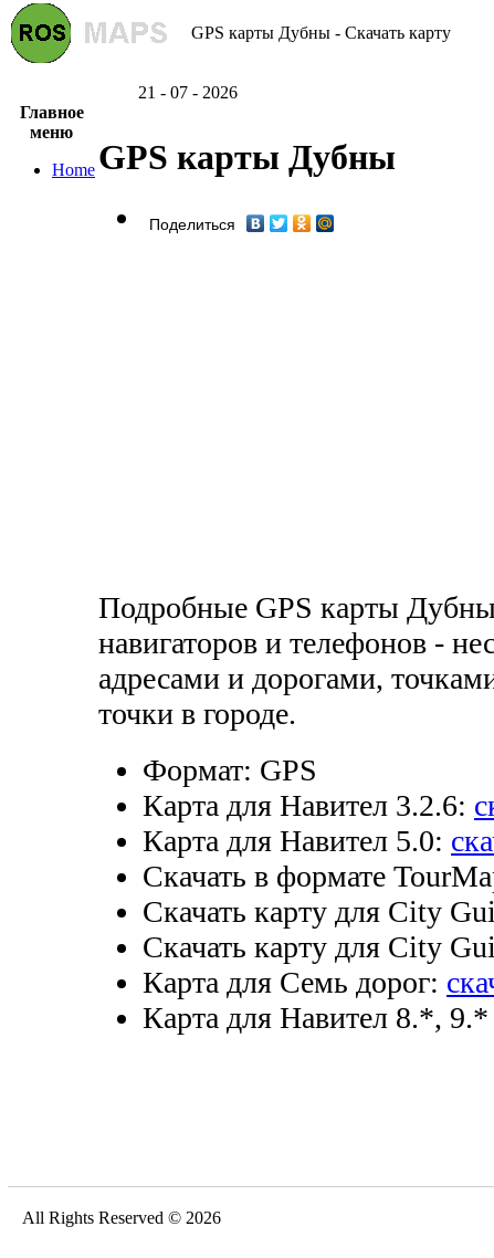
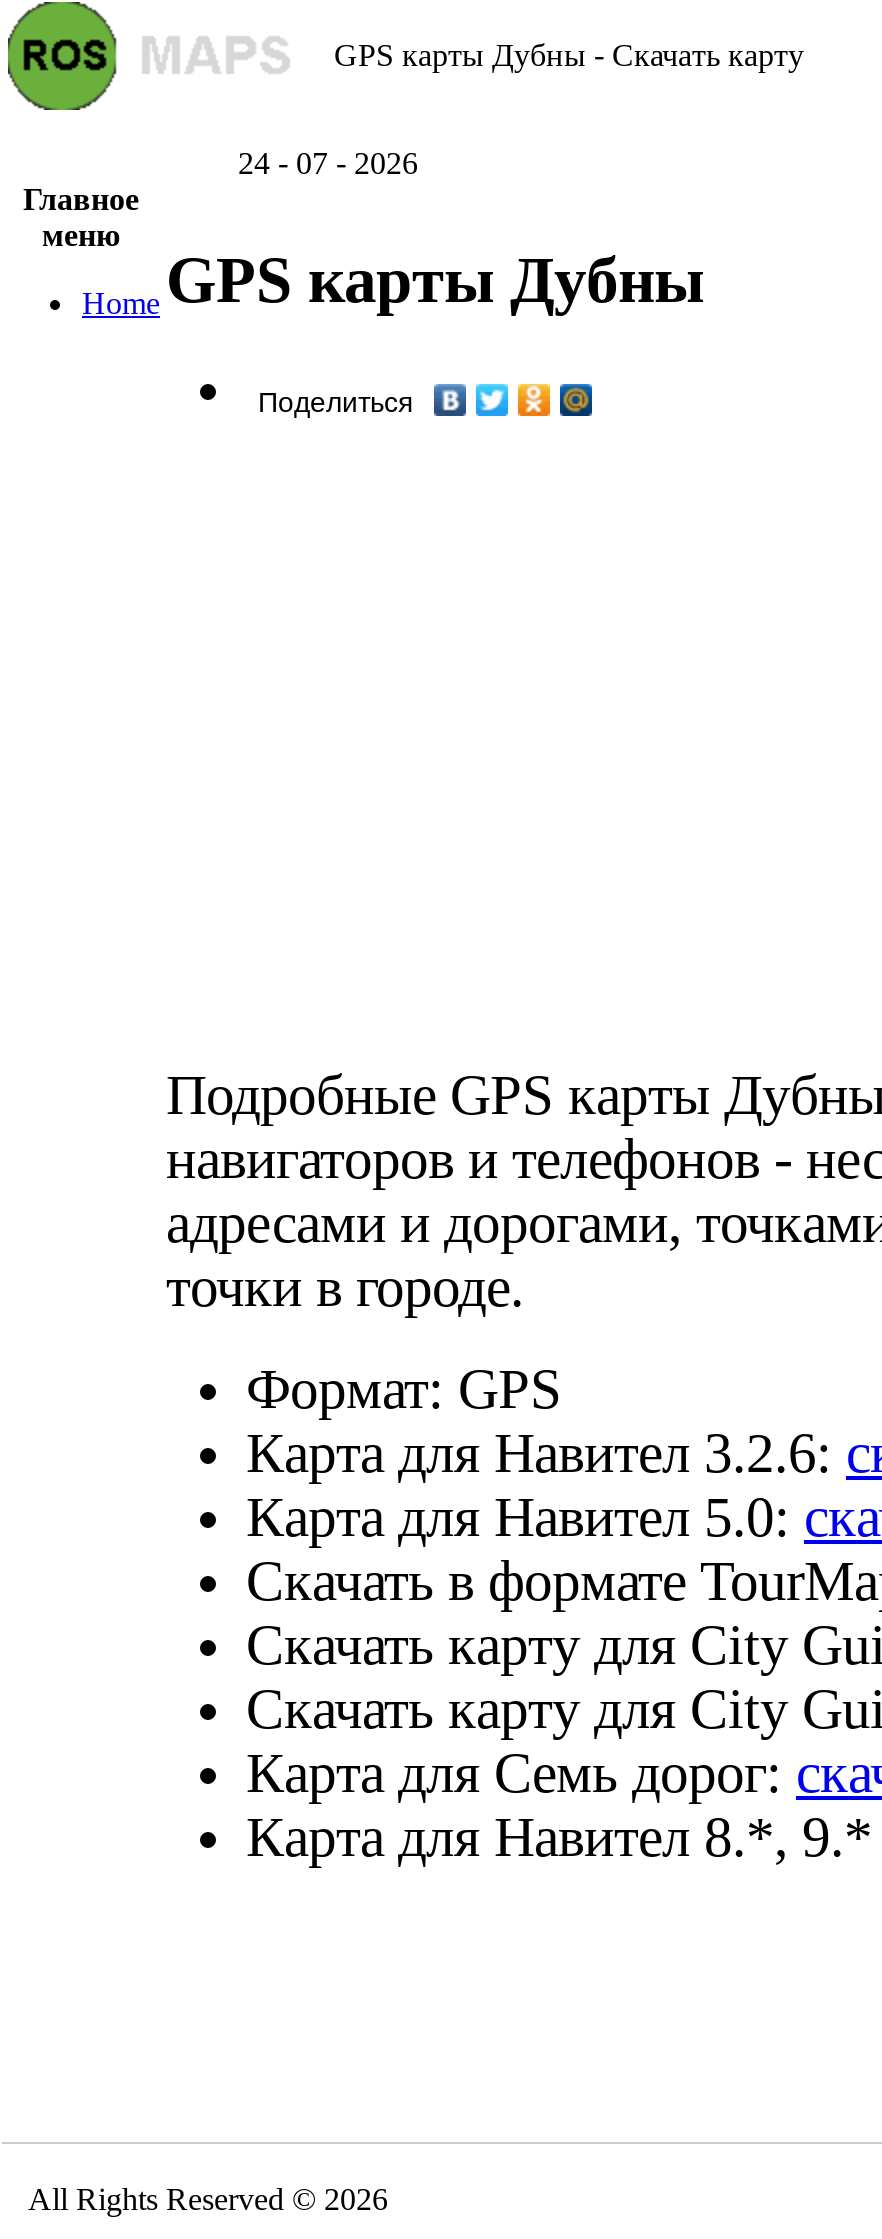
[138,83,238,102] 21 - 07 - 2026 -> [238,146,418,180] 24 - 07 - 2026

